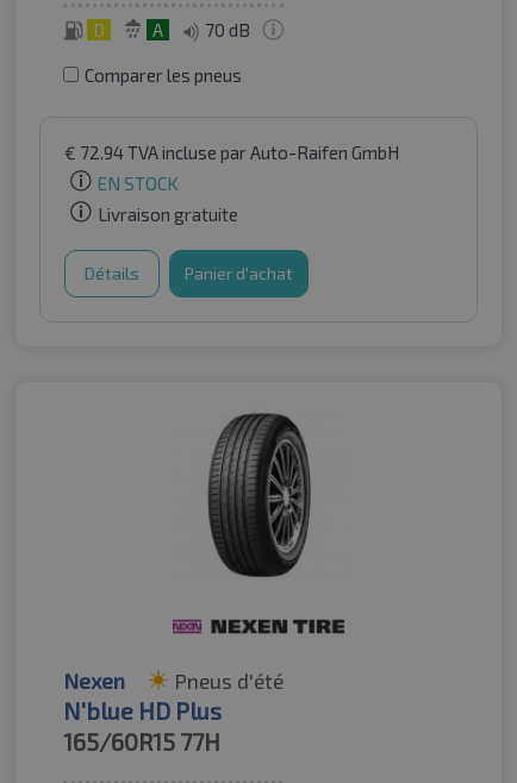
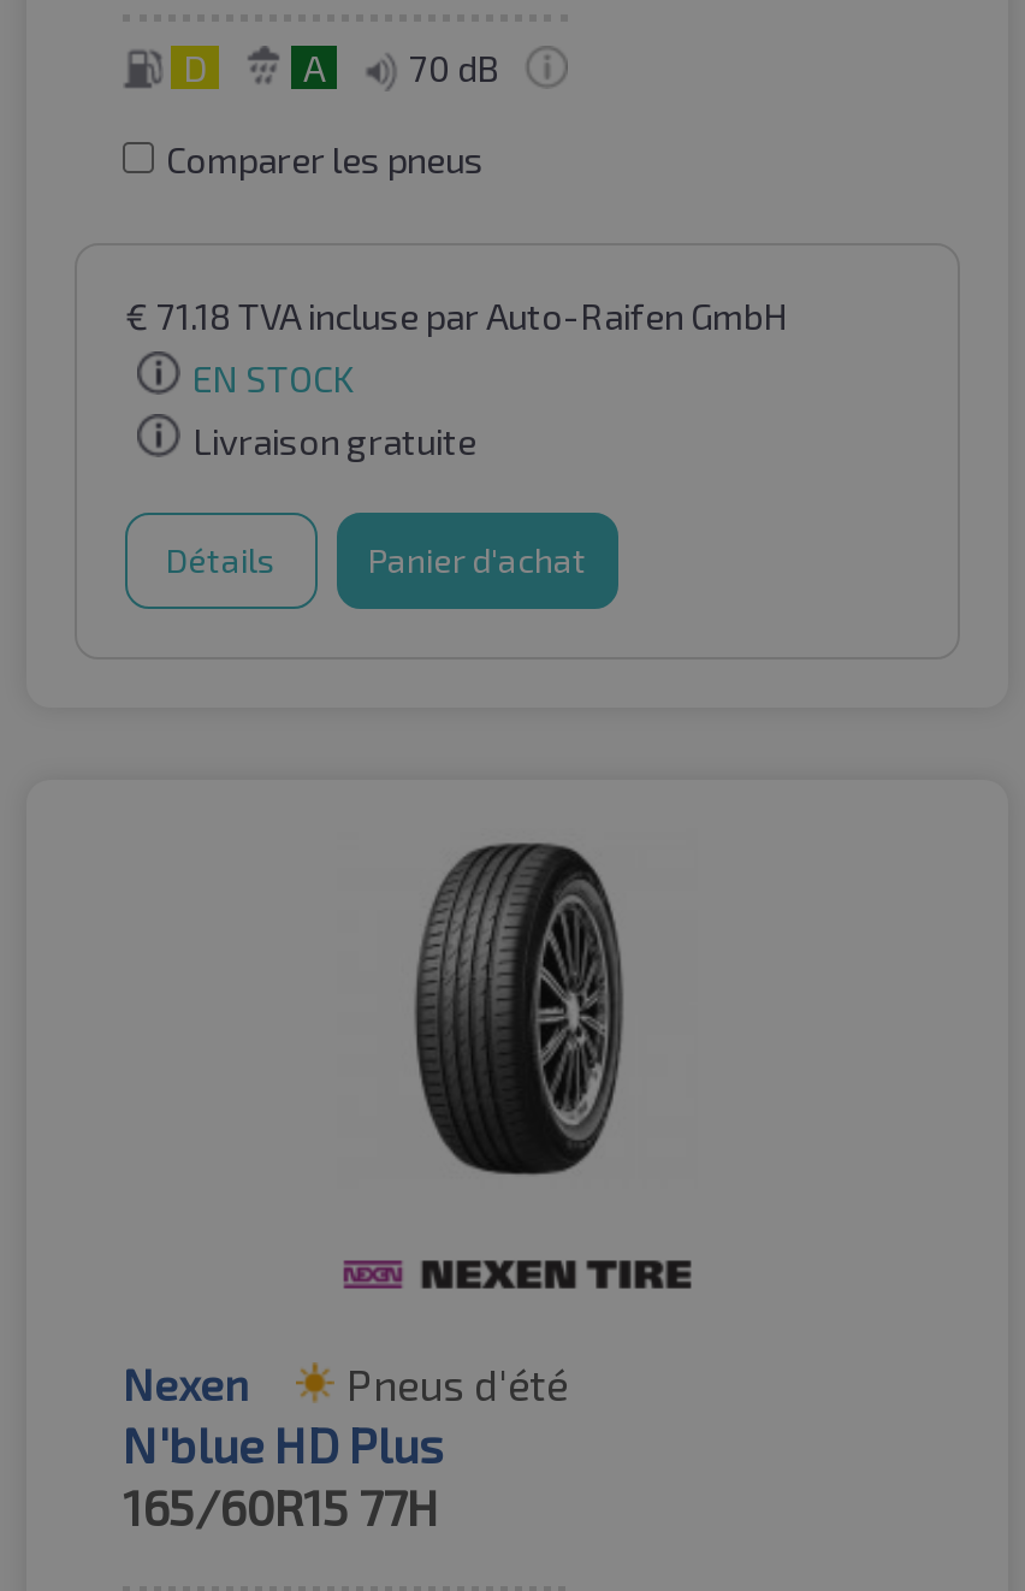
[64,141,399,163] € 72.94 TVA incluse par Auto-Raifen GmbH -> [125,293,787,337] € 71.18 TVA incluse par Auto-Raifen GmbH

